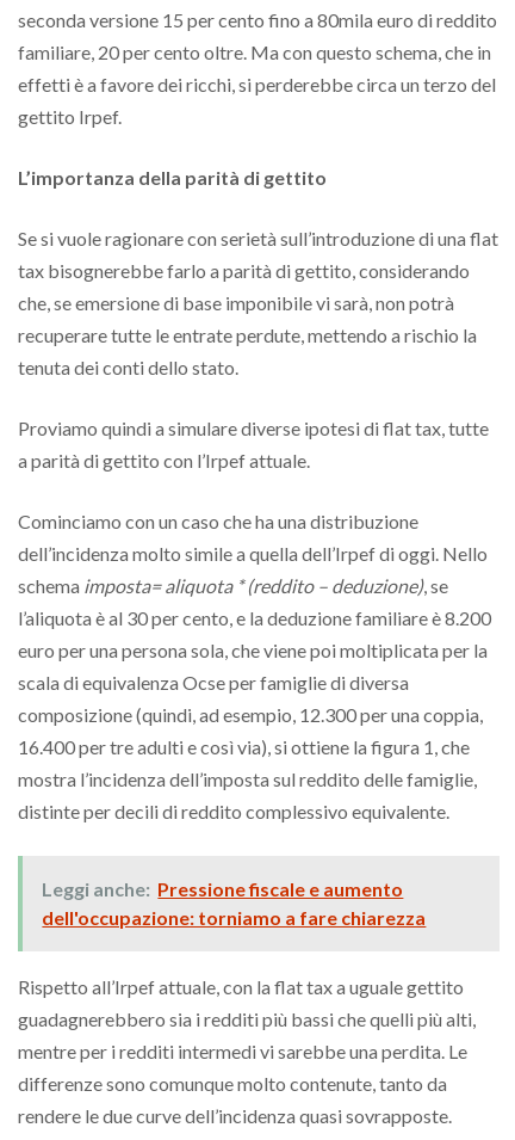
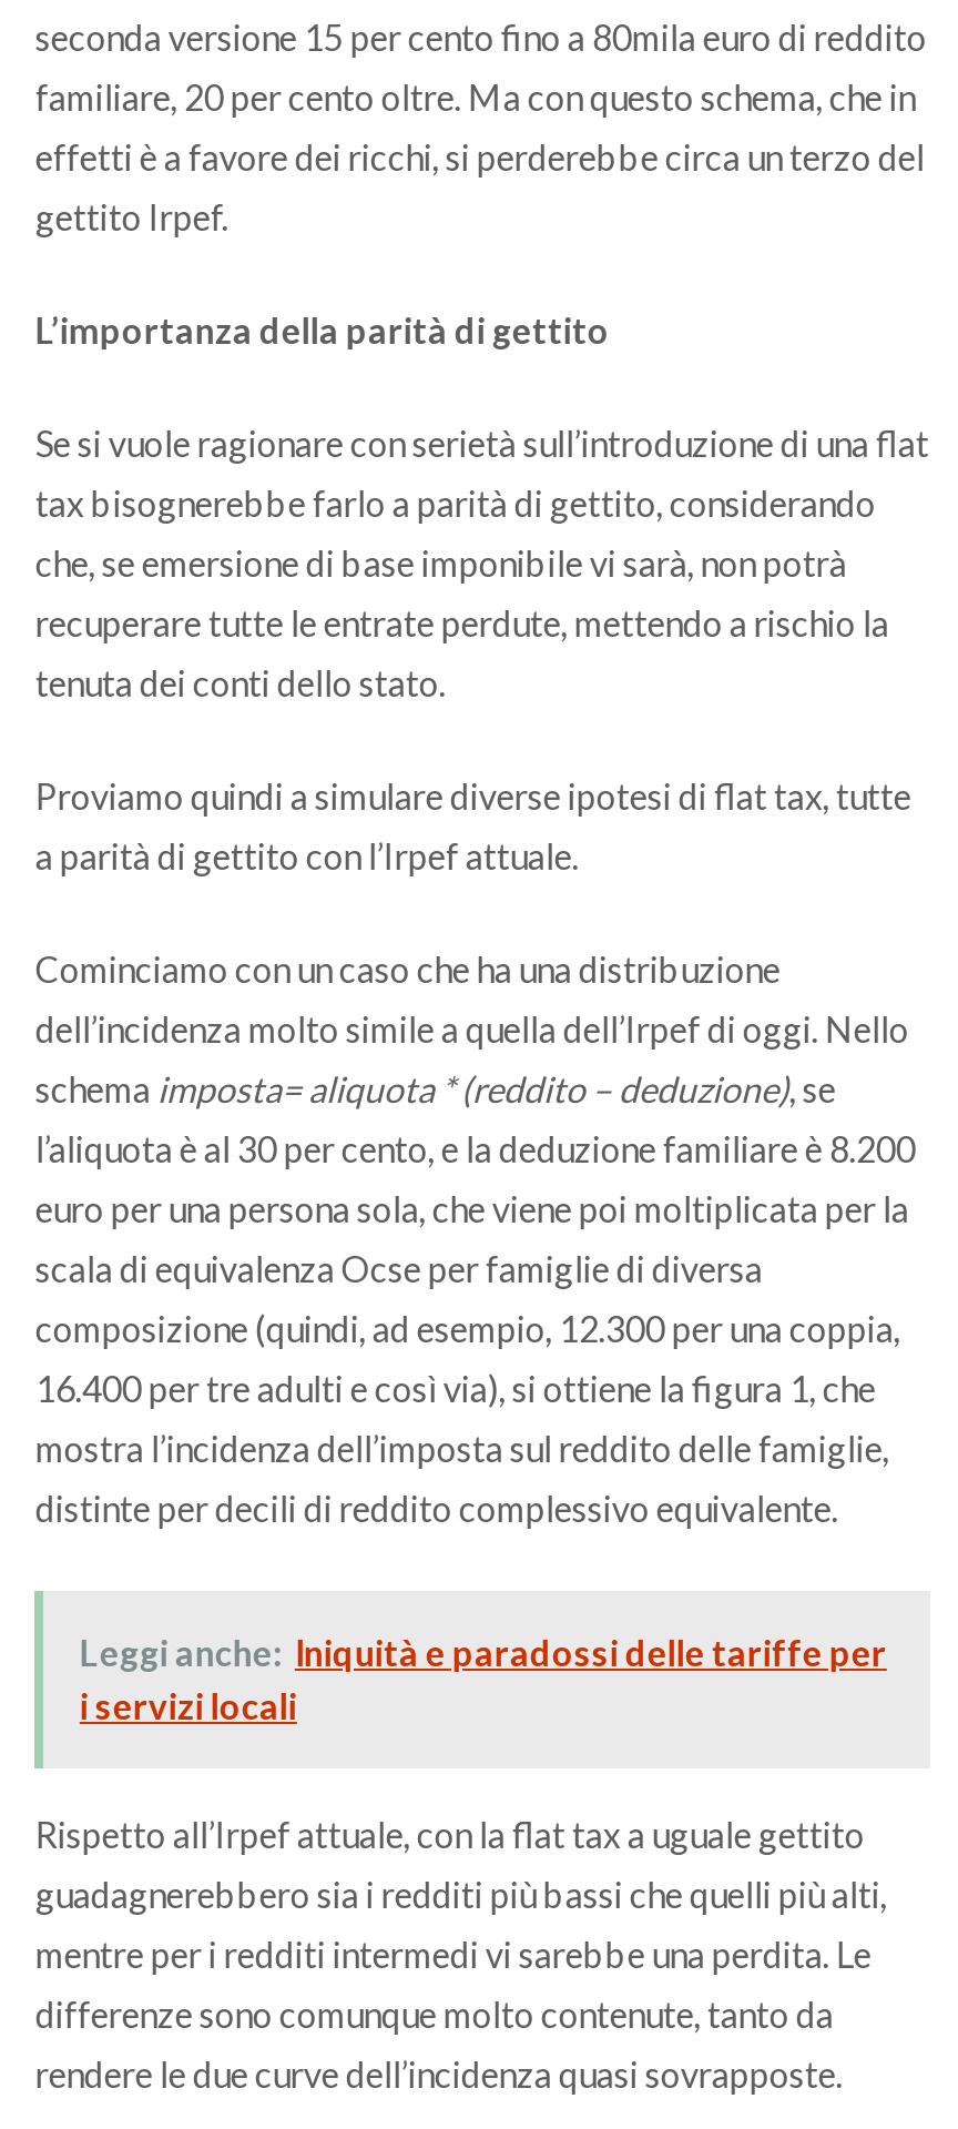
[42,877,426,928] Leggi anche: Pressione fiscale e aumento | dell'occupazione: torniamo a fare chiarezza -> [80,1630,887,1725] Leggi anche: Iniquità e paradossi delle tariffe per | i servizi locali

